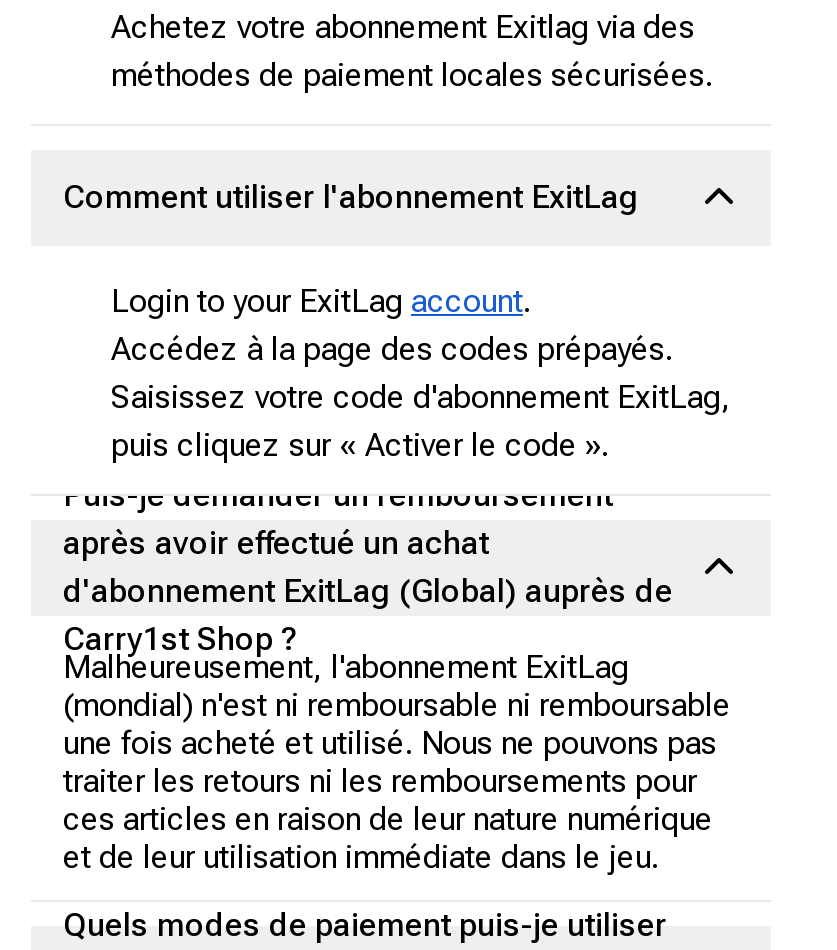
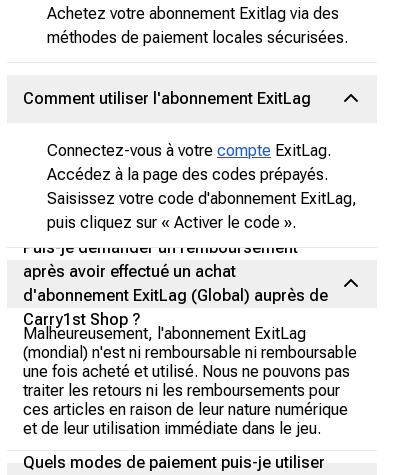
[111,282,531,320] Login to your ExitLag account. -> [47,141,331,160] Connectez-vous à votre compte ExitLag.

